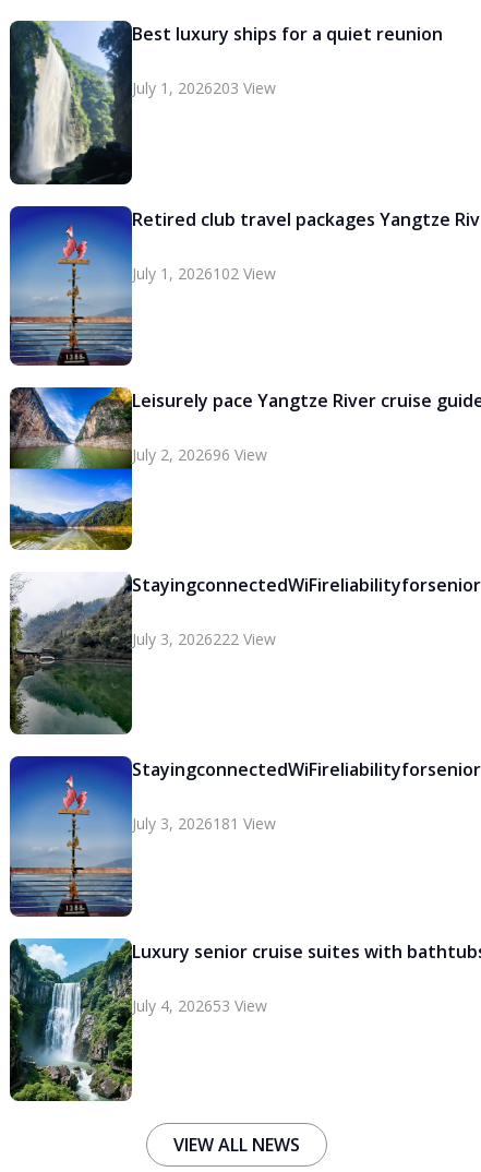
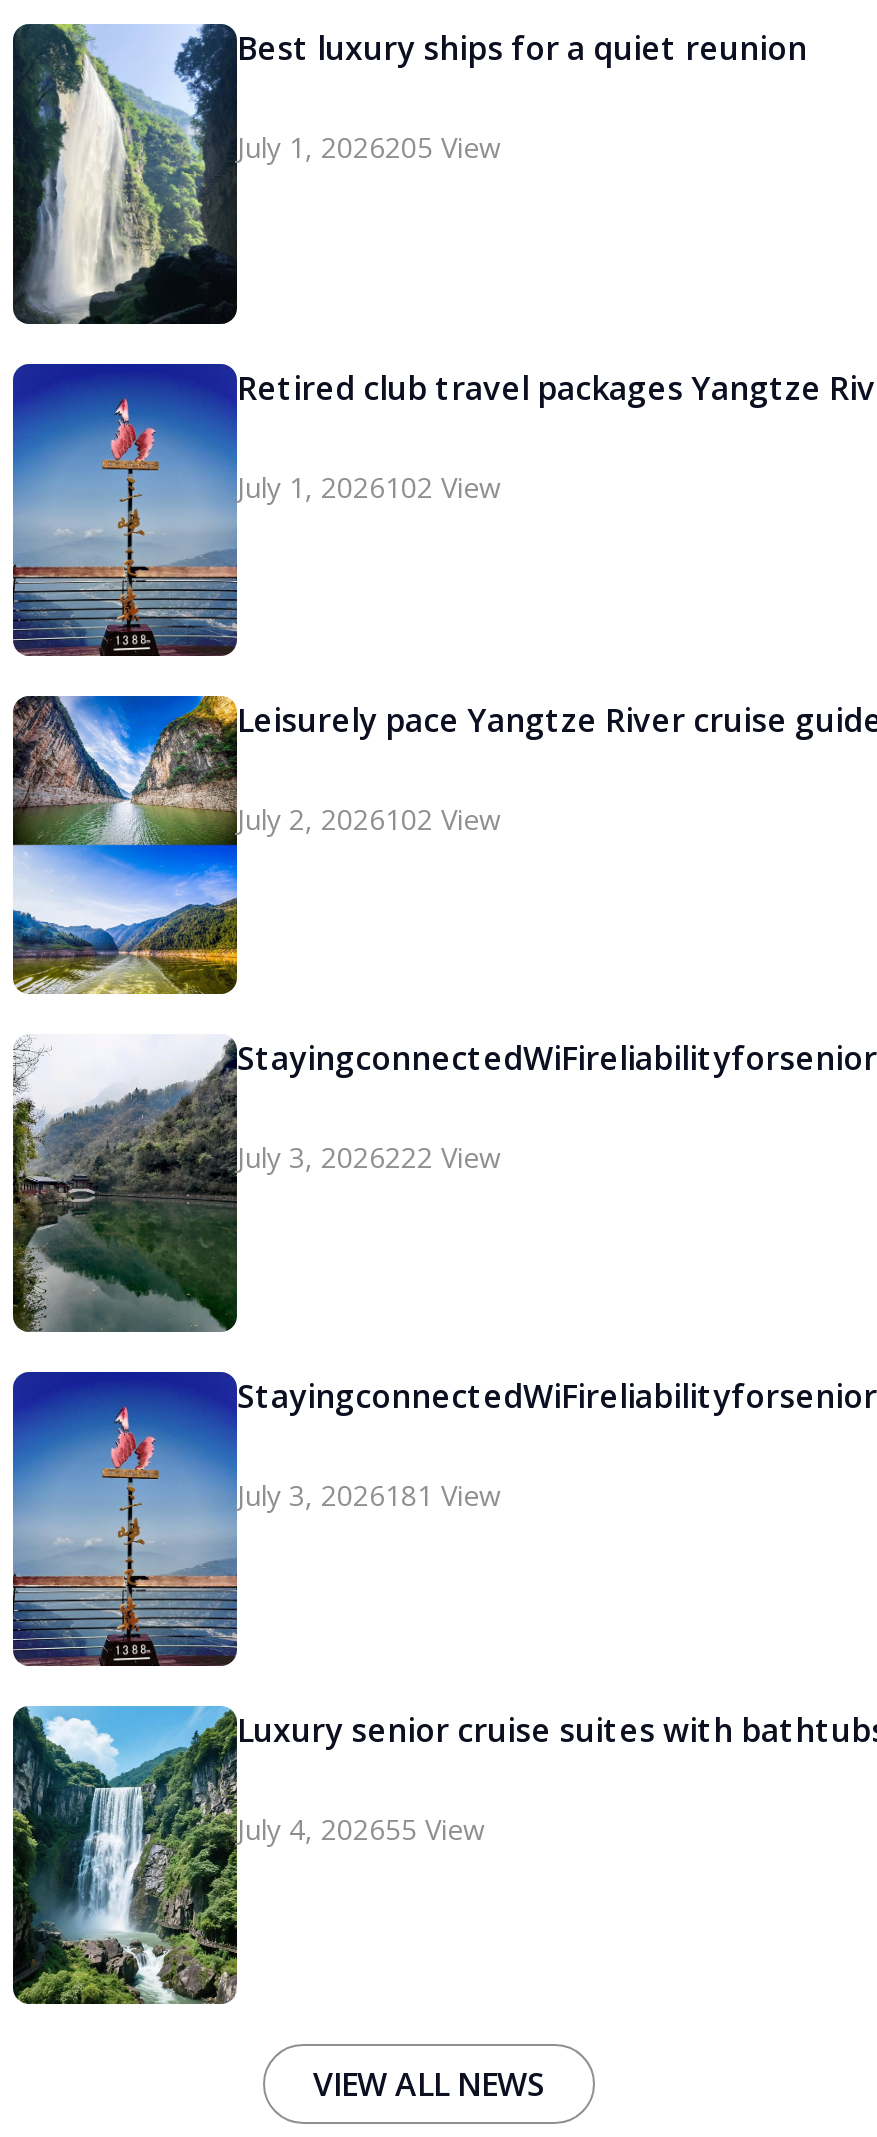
[132,78,276,99] July 1, 2026203 View -> [237,129,501,167] July 1, 2026205 View
[132,444,267,465] July 2, 202696 View -> [237,800,501,838] July 2, 2026102 View
[132,995,267,1016] July 4, 202653 View -> [237,1809,485,1847] July 4, 202655 View

